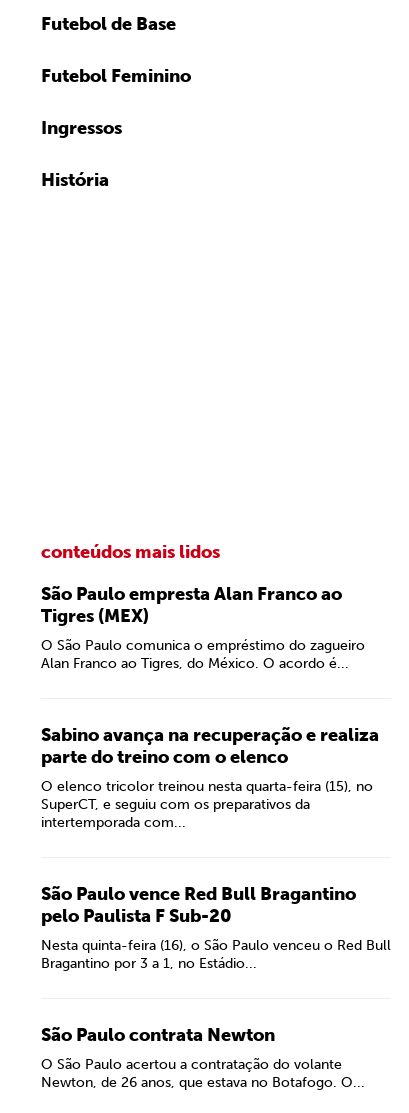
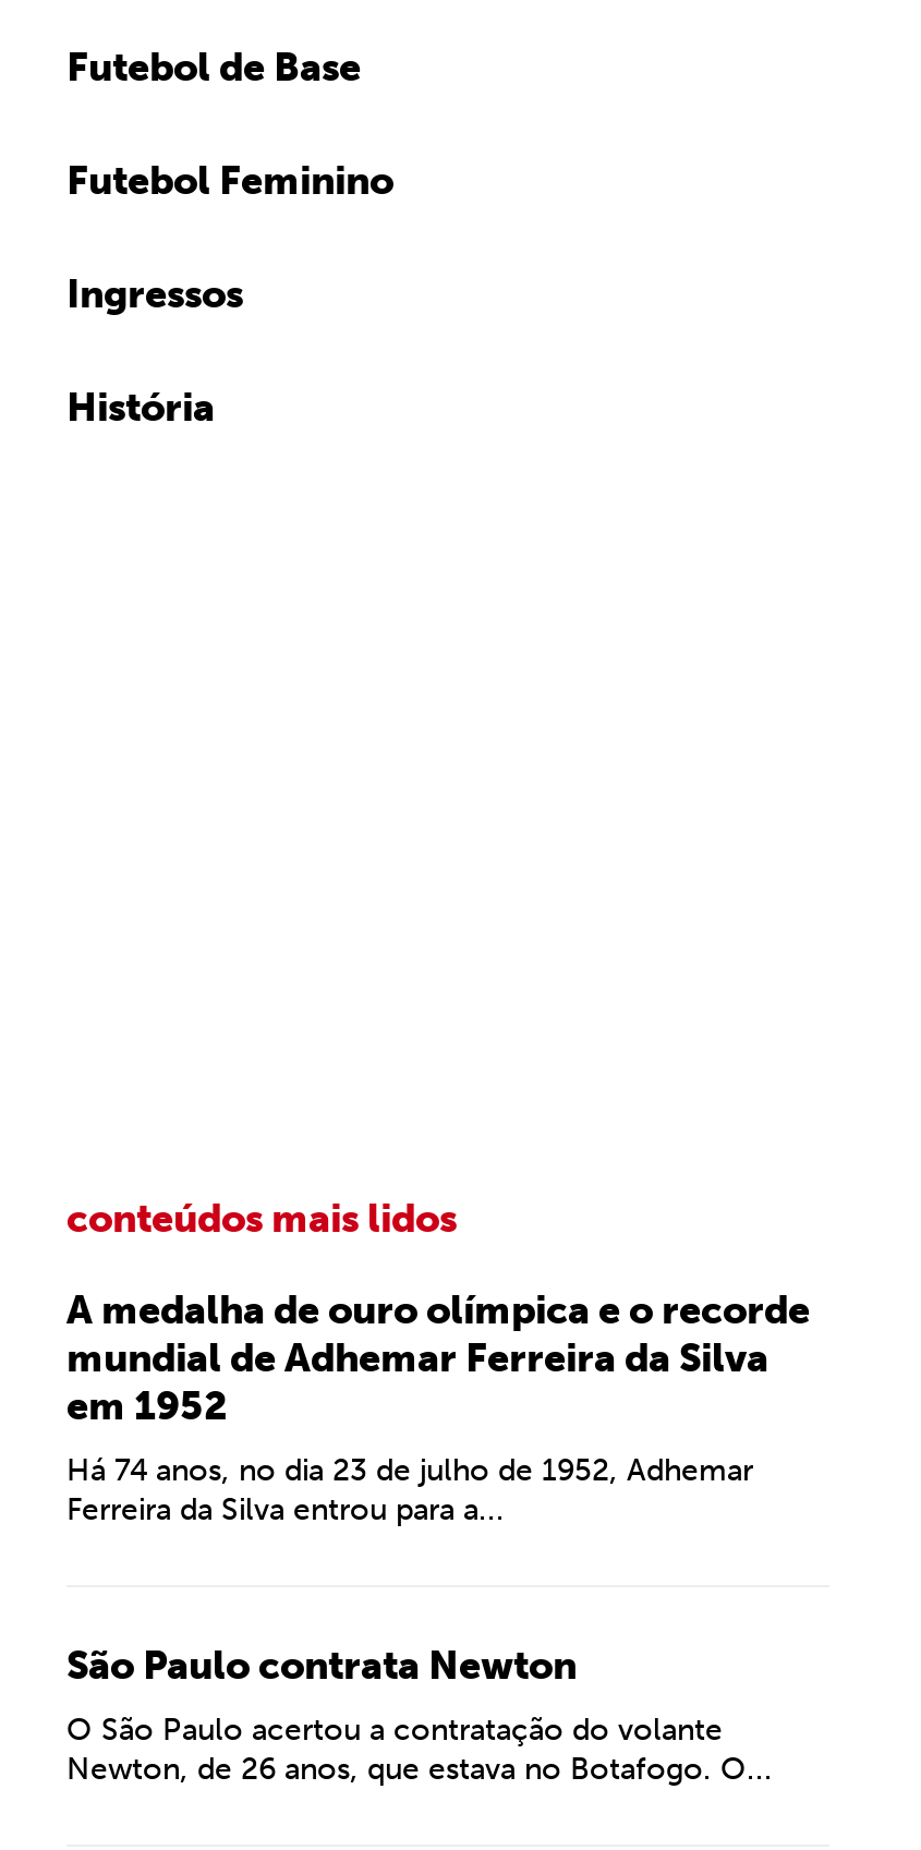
[41,583,391,972] São Paulo empresta Alan Franco ao | Tigres (MEX) | O São Paulo comunica o empréstimo do zagueiro | Alan Franco ao Tigres, do México. O acordo é... | Sabino avança na recuperação e realiza | parte do treino com o elenco | O elenco tricolor treinou nesta quarta-feira (15), no | SuperCT, e seguiu com os preparativos da | intertemporada com... | São Paulo vence Red Bull Bragantino | pelo Paulista F Sub-20 | Nesta quinta-feira (16), o São Paulo venceu o Red Bull | Bragantino por 3 a 1, no Estádio... -> [66,1286,810,1528] A medalha de ouro olímpica e o recorde | mundial de Adhemar Ferreira da Silva | em 1952 | Há 74 anos, no dia 23 de julho de 1952, Adhemar | Ferreira da Silva entrou para a...

